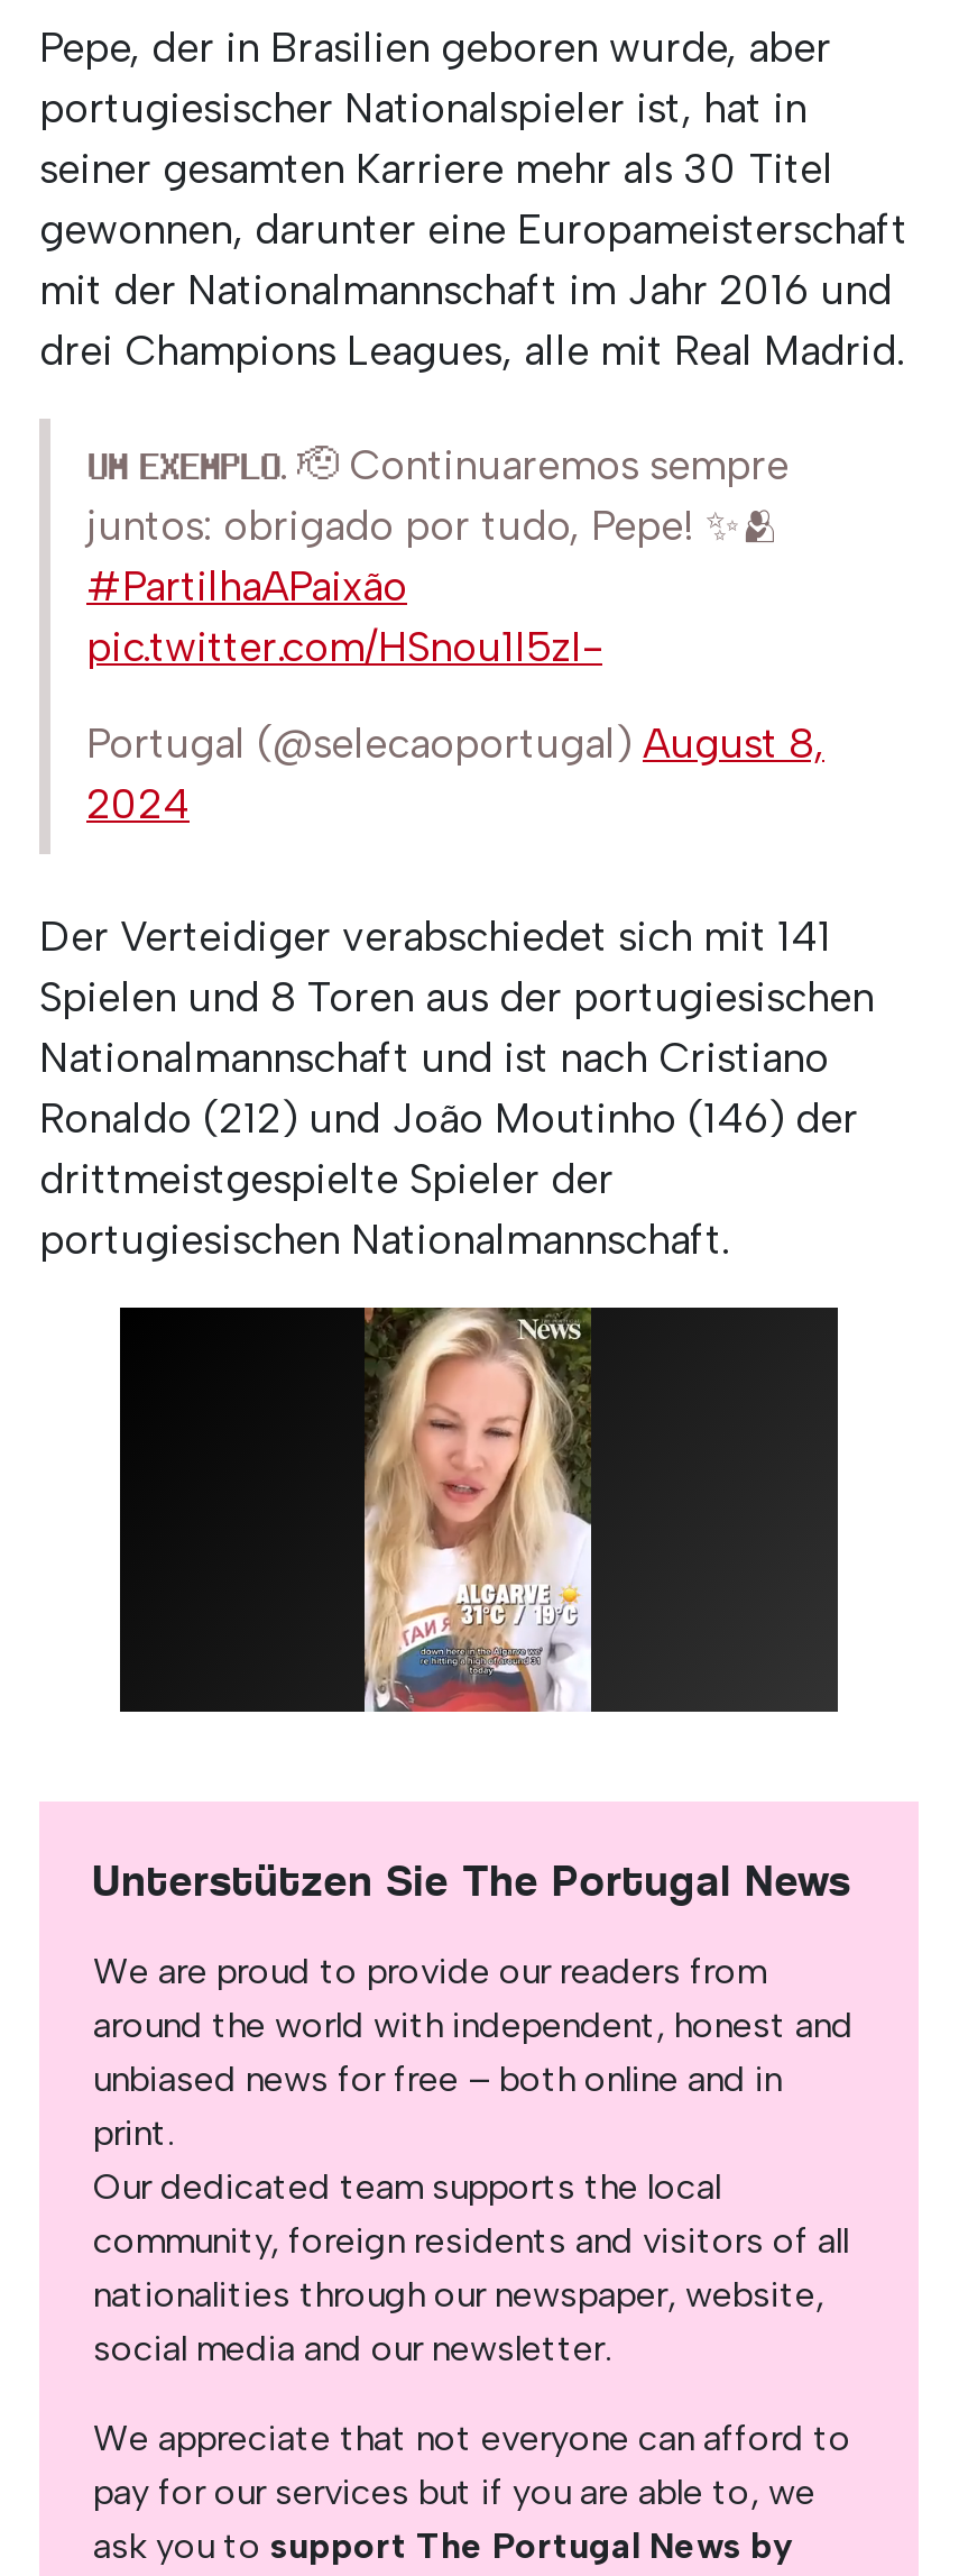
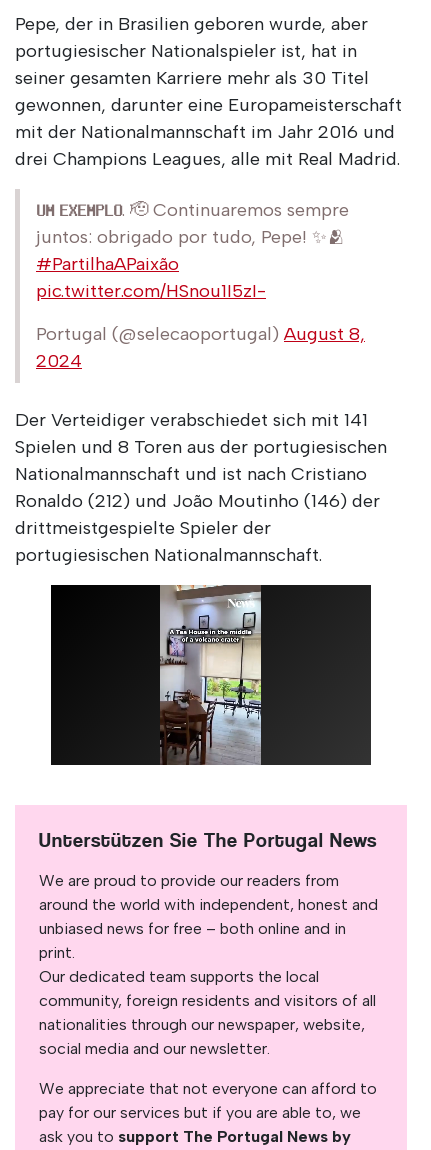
[362,1305,593,1714] [image] -> [159,584,262,766] [image]

